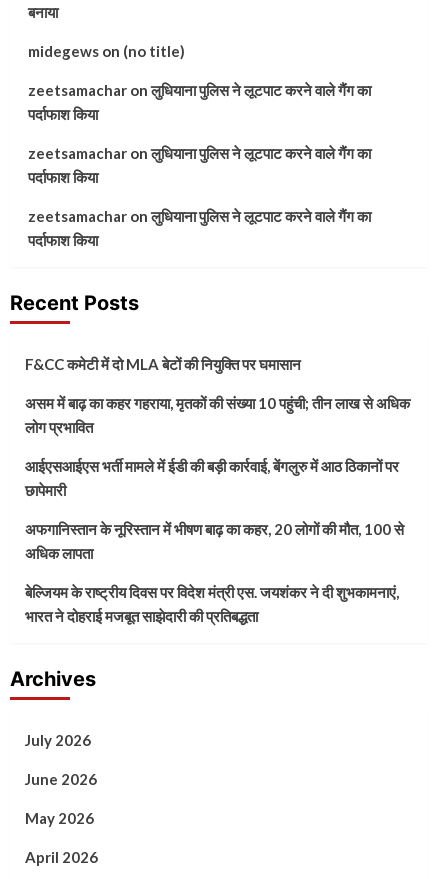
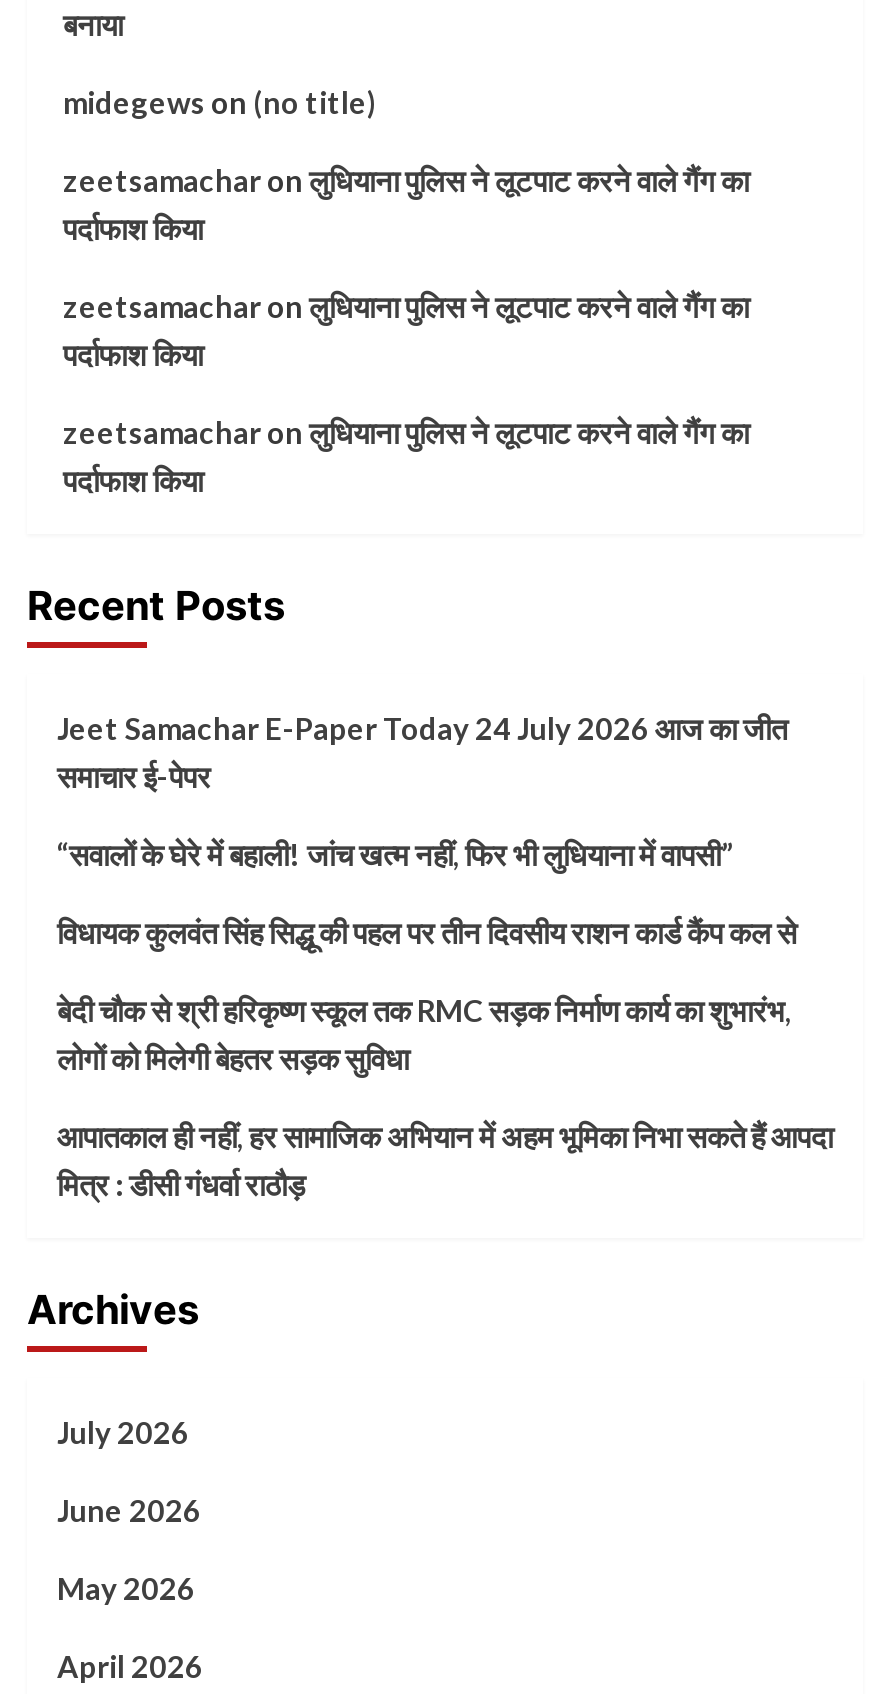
[25,355,301,373] F&CC कमेटी में दो MLA बेटों की नियुक्ति पर घमासान -> [57,710,787,794] Jeet Samachar E-Paper Today 24 July 2026 आज का जीत | समाचार ई-पेपर
[25,394,410,436] असम में बाढ़ का कहर गहराया, मृतकों की संख्या 10 पहुंची; तीन लाख से अधिक | लोग प्रभावित -> [57,836,733,872] “सवालों के घेरे में बहाली! जांच खत्म नहीं, फिर भी लुधियाना में वापसी”
[25,457,399,499] आईएसआईएस भर्ती मामले में ईडी की बड़ी कार्रवाई, बेंगलुरु में आठ ठिकानों पर | छापेमारी -> [57,914,797,950] विधायक कुलवंत सिंह सिद्धू की पहल पर तीन दिवसीय राशन कार्ड कैंप कल से
[25,520,404,562] अफगानिस्तान के नूरिस्तान में भीषण बाढ़ का कहर, 20 लोगों की मौत, 100 से | अधिक लापता -> [57,992,791,1076] बेदी चौक से श्री हरिकृष्ण स्कूल तक RMC सड़क निर्माण कार्य का शुभारंभ, | लोगों को मिलेगी बेहतर सड़क सुविधा
[25,583,399,625] बेल्जियम के राष्ट्रीय दिवस पर विदेश मंत्री एस. जयशंकर ने दी शुभकामनाएं, | भारत ने दोहराई मजबूत साझेदारी की प्रतिबद्धता -> [57,1118,833,1202] आपातकाल ही नहीं, हर सामाजिक अभियान में अहम भूमिका निभा सकते हैं आपदा | मित्र : डीसी गंधर्वा राठौड़

